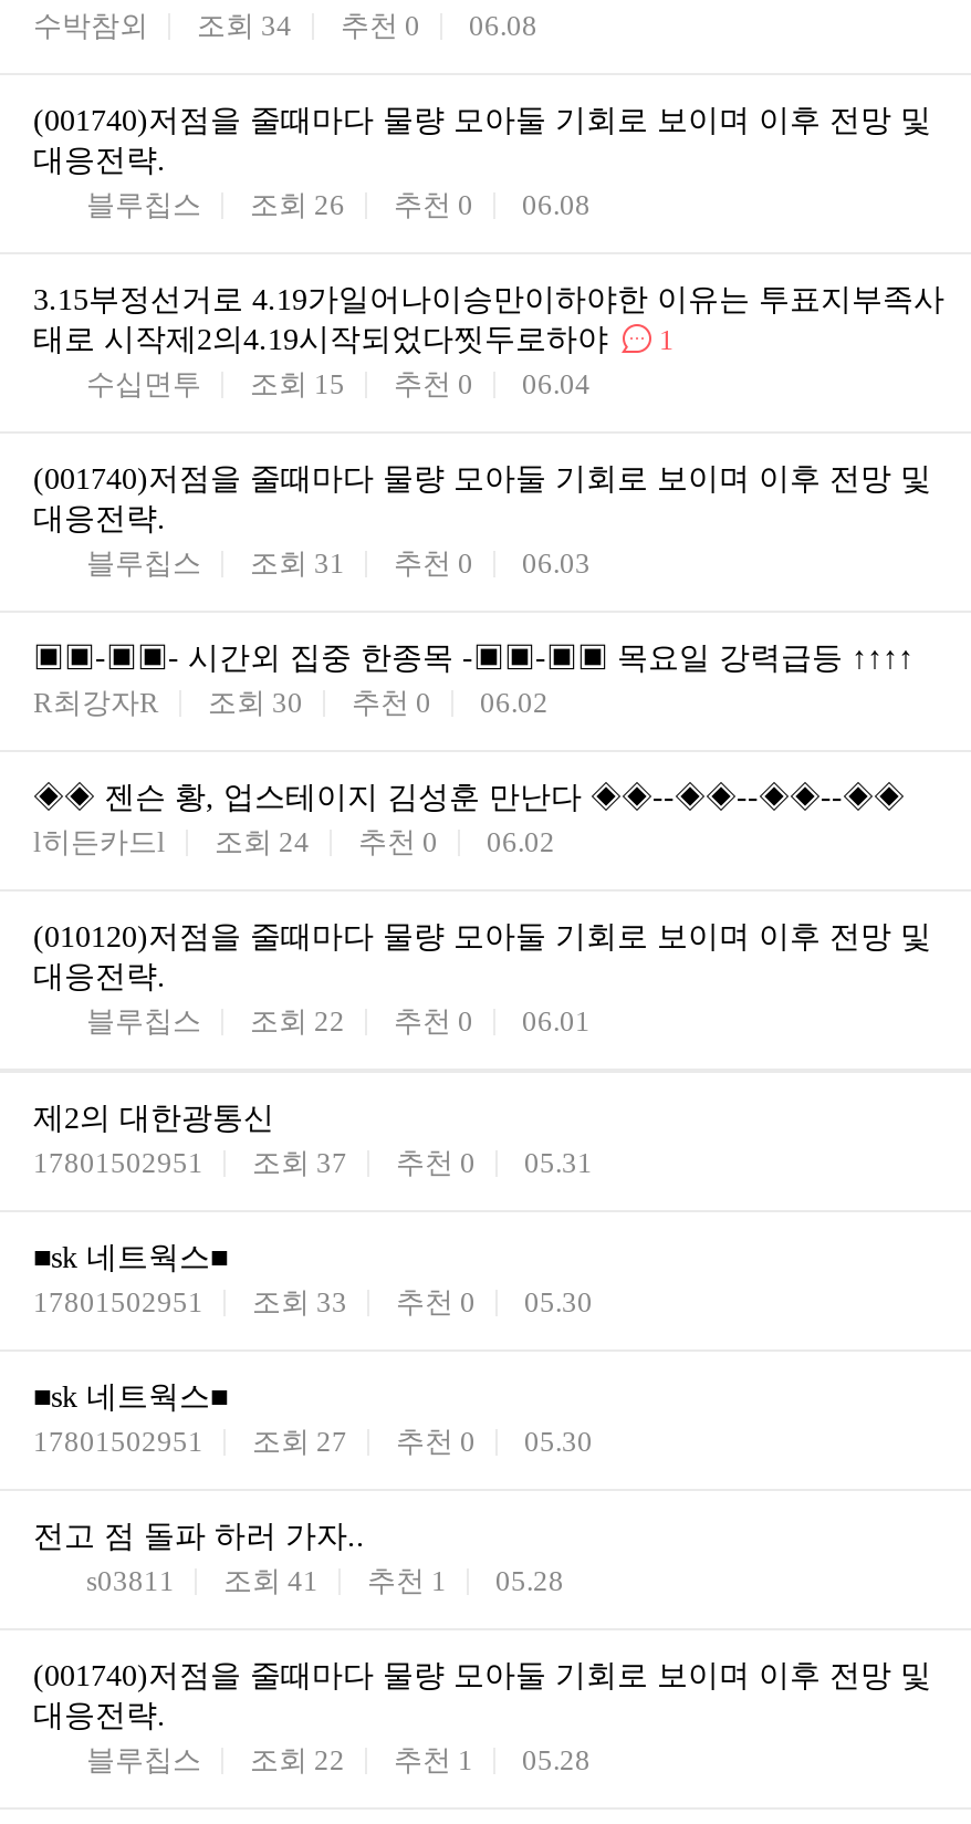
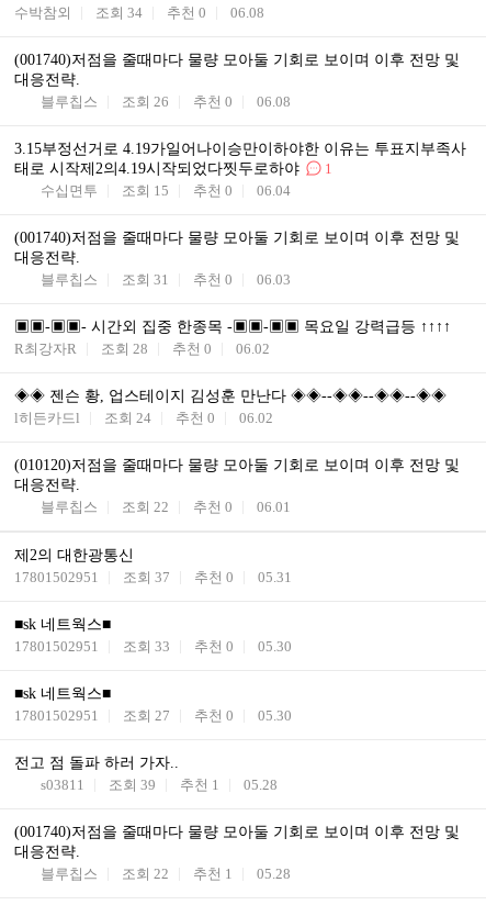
[208,686,303,719] 조회 30 -> [101,340,148,357] 조회 28
[86,1564,564,1597] s03811 조회 41 추천 1 05.28 -> [41,776,278,793] s03811 조회 39 추천 1 05.28

